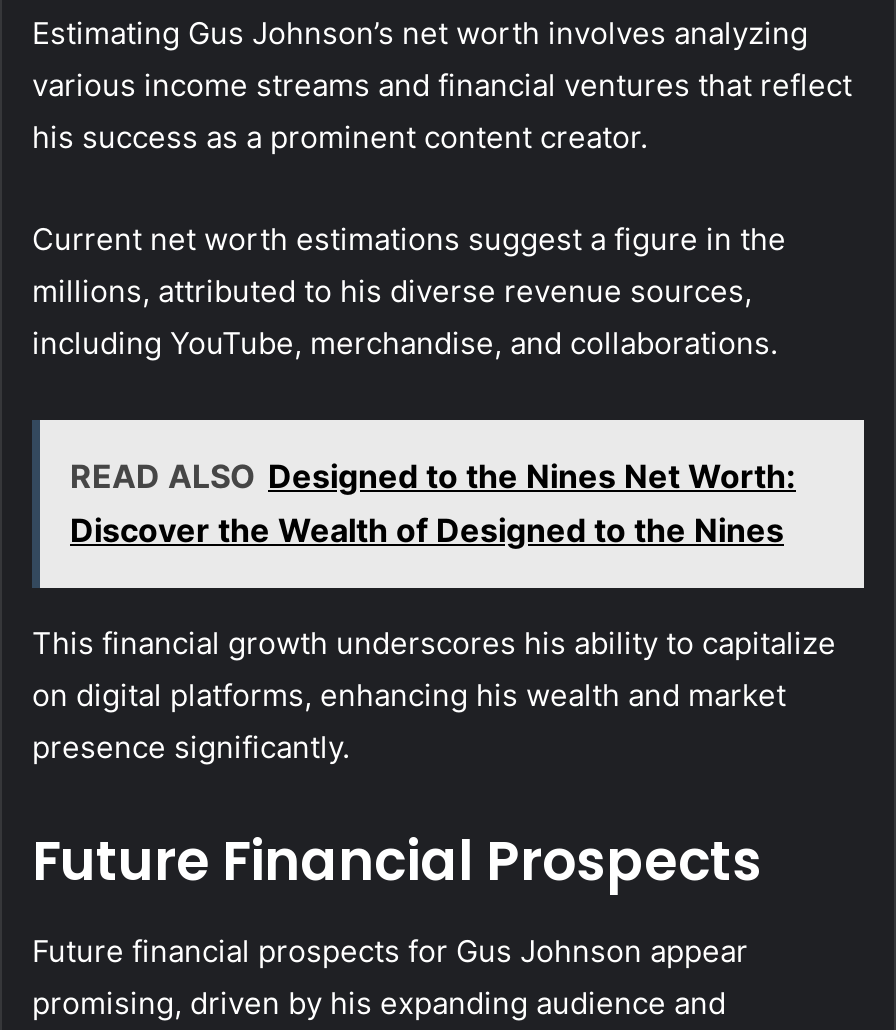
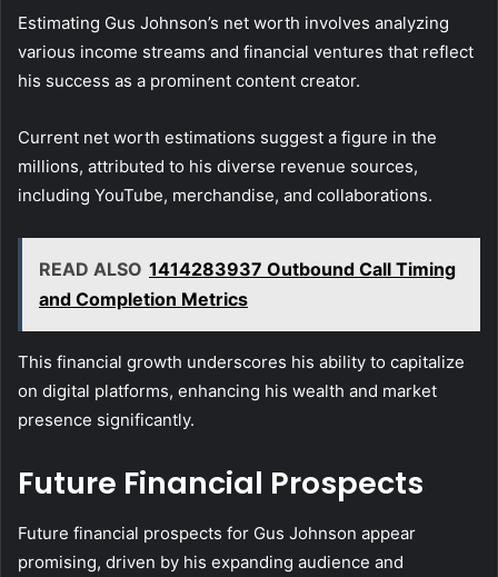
[70,456,796,550] READ ALSO Designed to the Nines Net Worth: | Discover the Wealth of Designed to the Nines -> [39,258,456,310] READ ALSO 1414283937 Outbound Call Timing | and Completion Metrics

